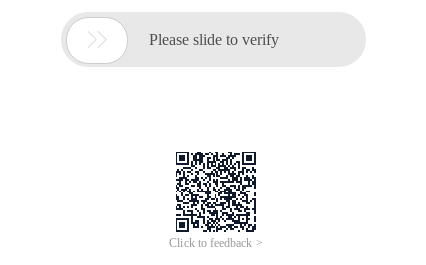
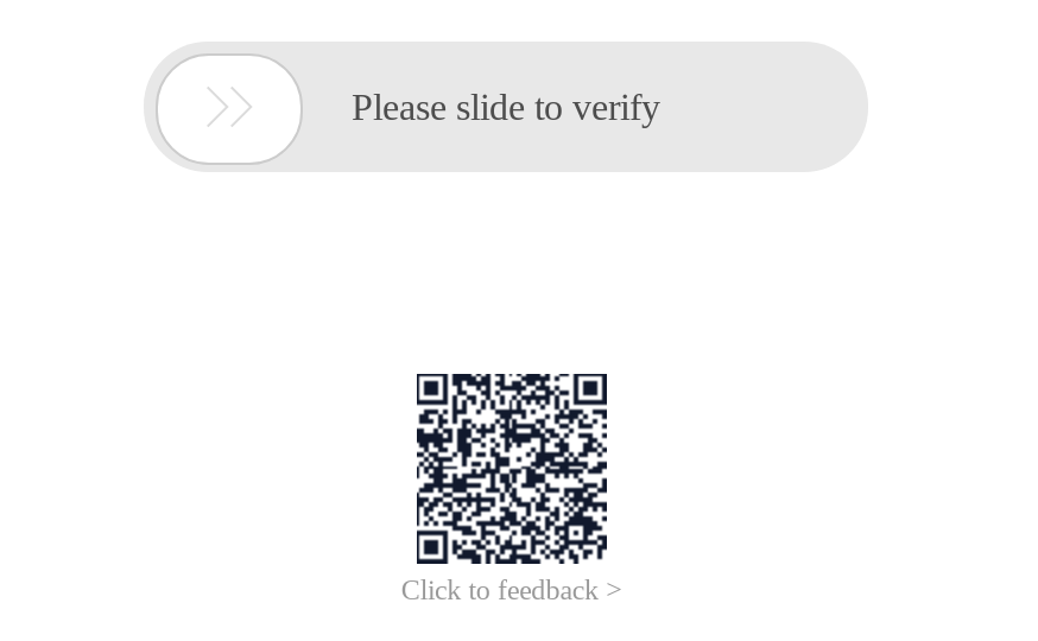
[175,151,257,233] [image] -> [417,372,609,566] [image]

